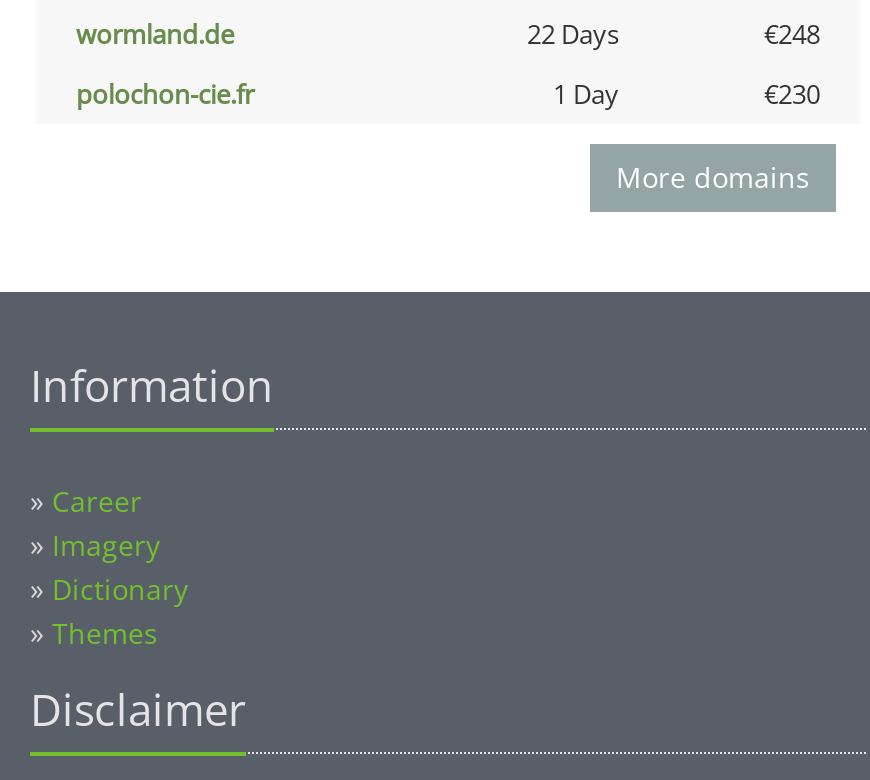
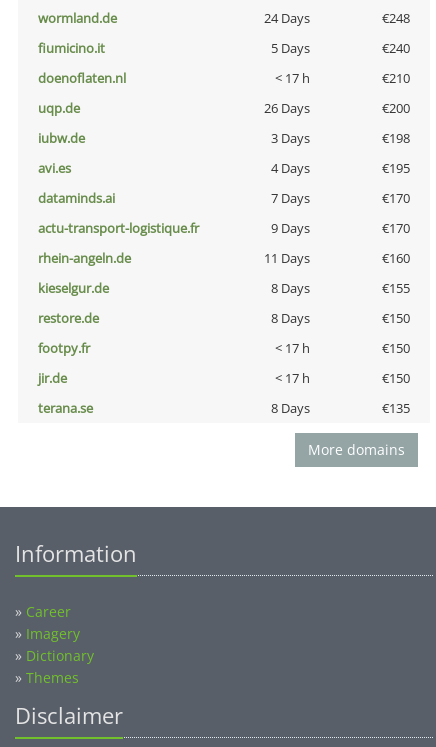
[527,16,619,52] 22 Days -> [263,9,309,27] 24 Days
[76,76,820,112] polochon-cie.fr | 1 Day | €230 -> [38,39,410,417] fiumicino.it | 5 Days | €240 | doenoflaten.nl | < 17 h | €210 | uqp.de | 26 Days | €200 | iubw.de | 3 Days | €198 | avi.es | 4 Days | €195 | dataminds.ai | 7 Days | €170 | actu-transport-logistique.fr | 9 Days | €170 | rhein-angeln.de | 11 Days | €160 | kieselgur.de | 8 Days | €155 | restore.de | 8 Days | €150 | footpy.fr | < 17 h | €150 | jir.de | < 17 h | €150 | terana.se | 8 Days | €135

